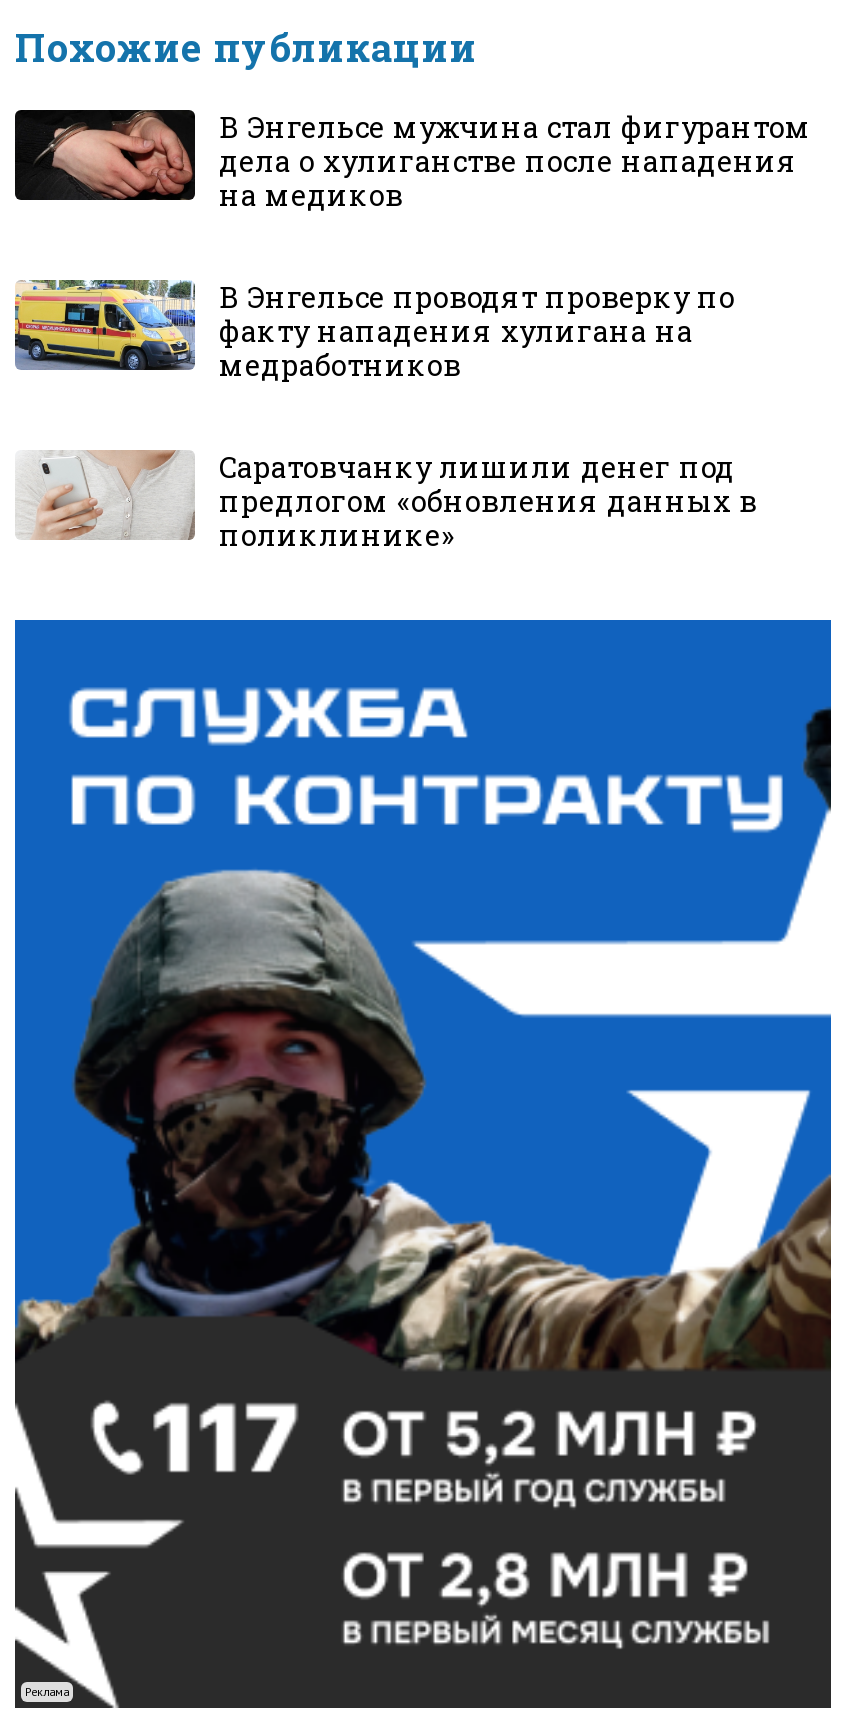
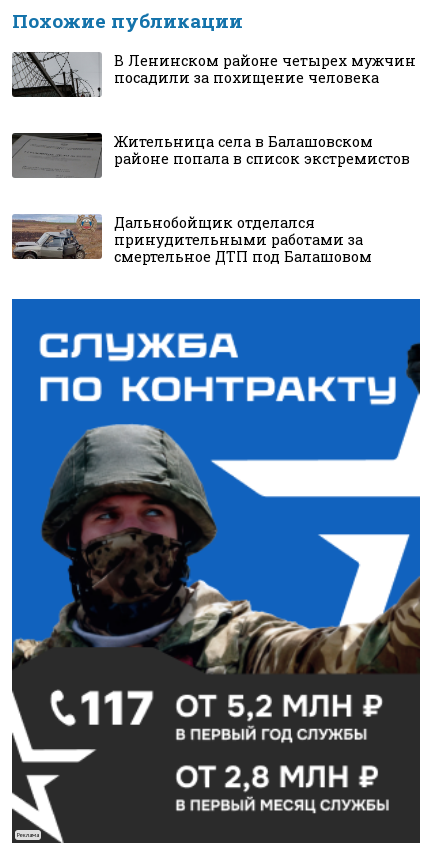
[15,108,811,214] [image] | В Энгельсе мужчина стал фигурантом | дела о хулиганстве после нападения | на медиков -> [13,51,416,97] [image] | В Ленинском районе четырех мужчин | посадили за похищение человека
[13,278,735,384] [image] | В Энгельсе проводят проверку по | факту нападения хулигана на | медработников -> [11,132,410,179] [image] | Жительница села в Балашовском | районе попала в список экстремистов
[15,448,757,554] [image] | Саратовчанку лишили денег под | предлогом «обновления данных в | поликлинике» -> [11,213,372,266] [image] | Дальнобойщик отделался | принудительными работами за | смертельное ДТП под Балашовом

